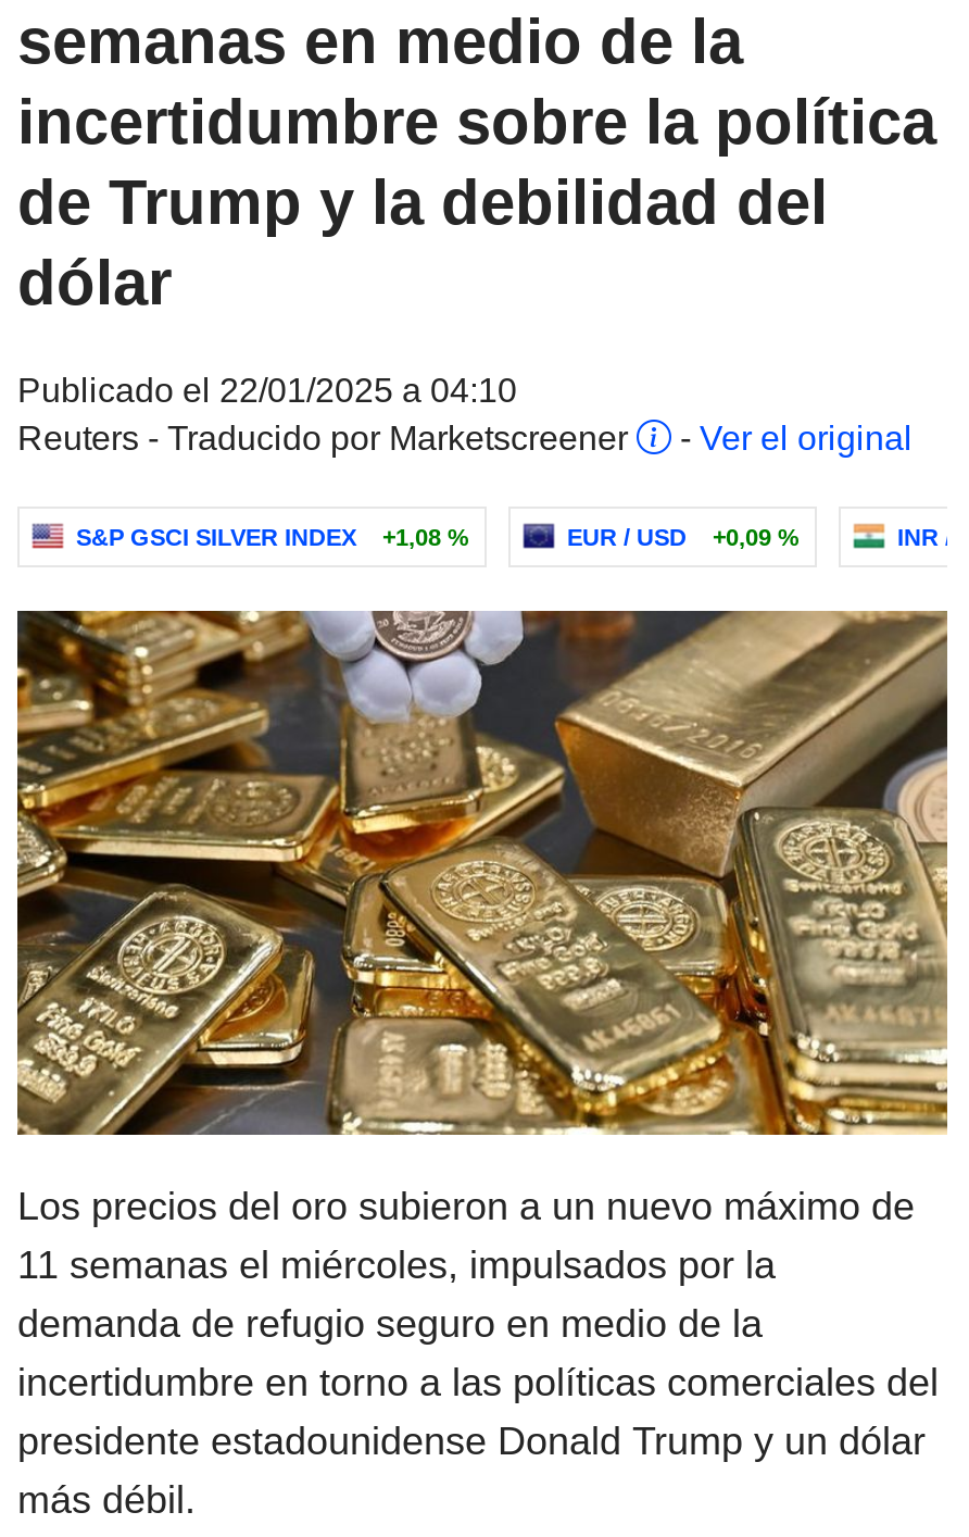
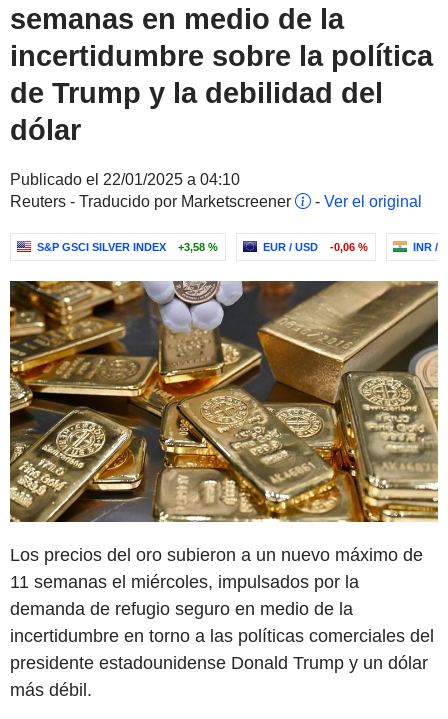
[76,524,469,550] S&P GSCI SILVER INDEX +1,08 % -> [37,241,218,253] S&P GSCI SILVER INDEX +3,58 %
[567,524,800,550] EUR / USD +0,09 % -> [263,241,368,253] EUR / USD -0,06 %

